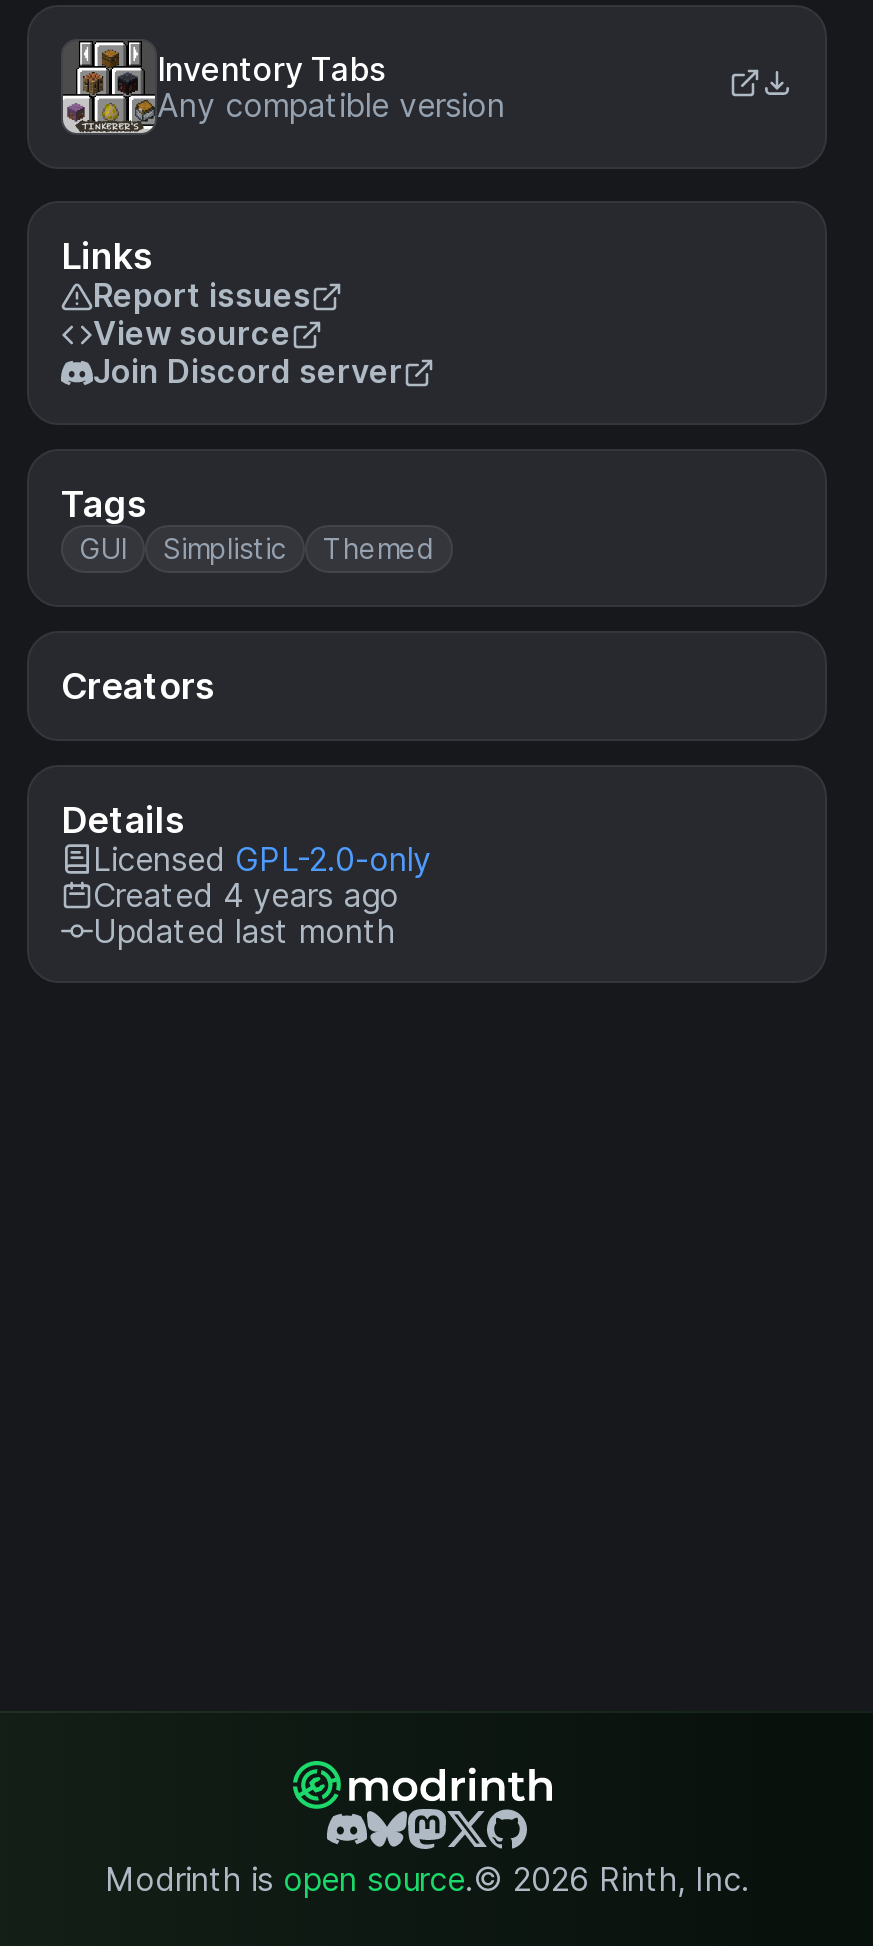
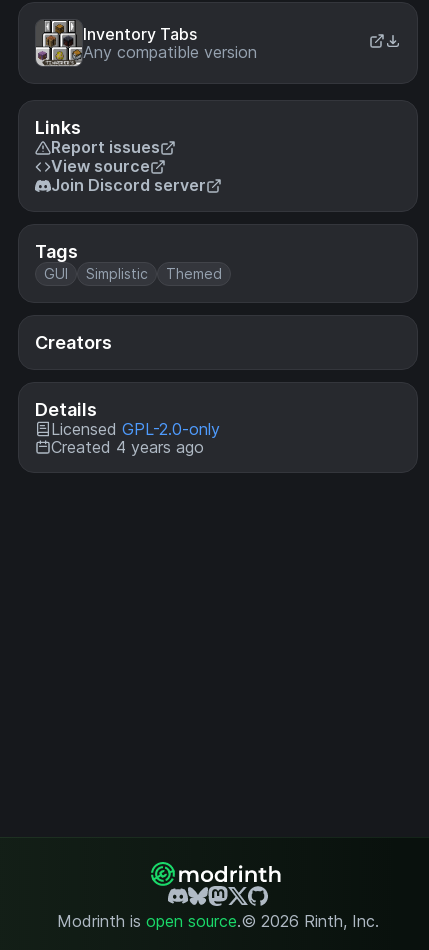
[93,911,395,951] Updated last month -> none

